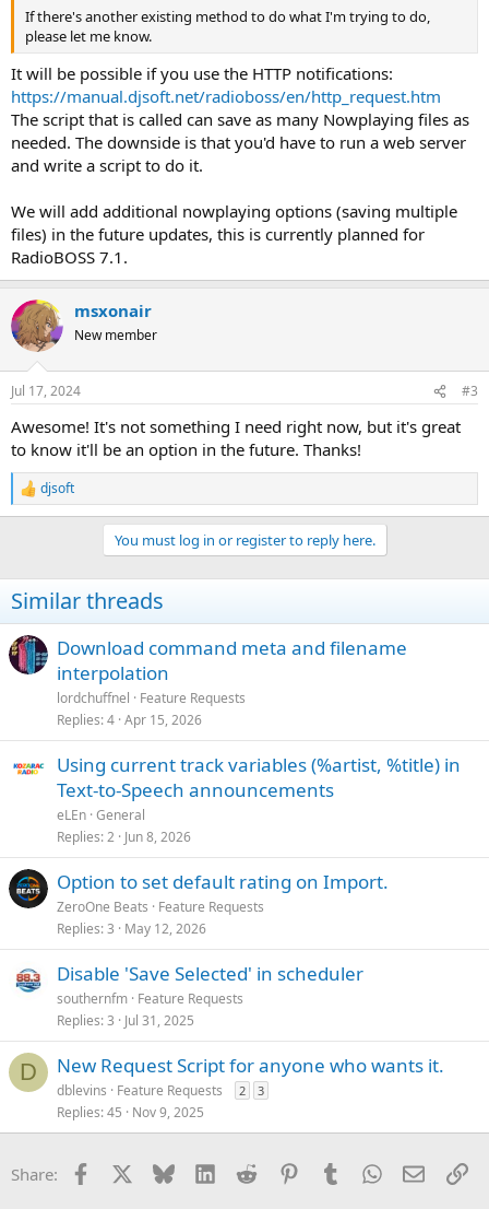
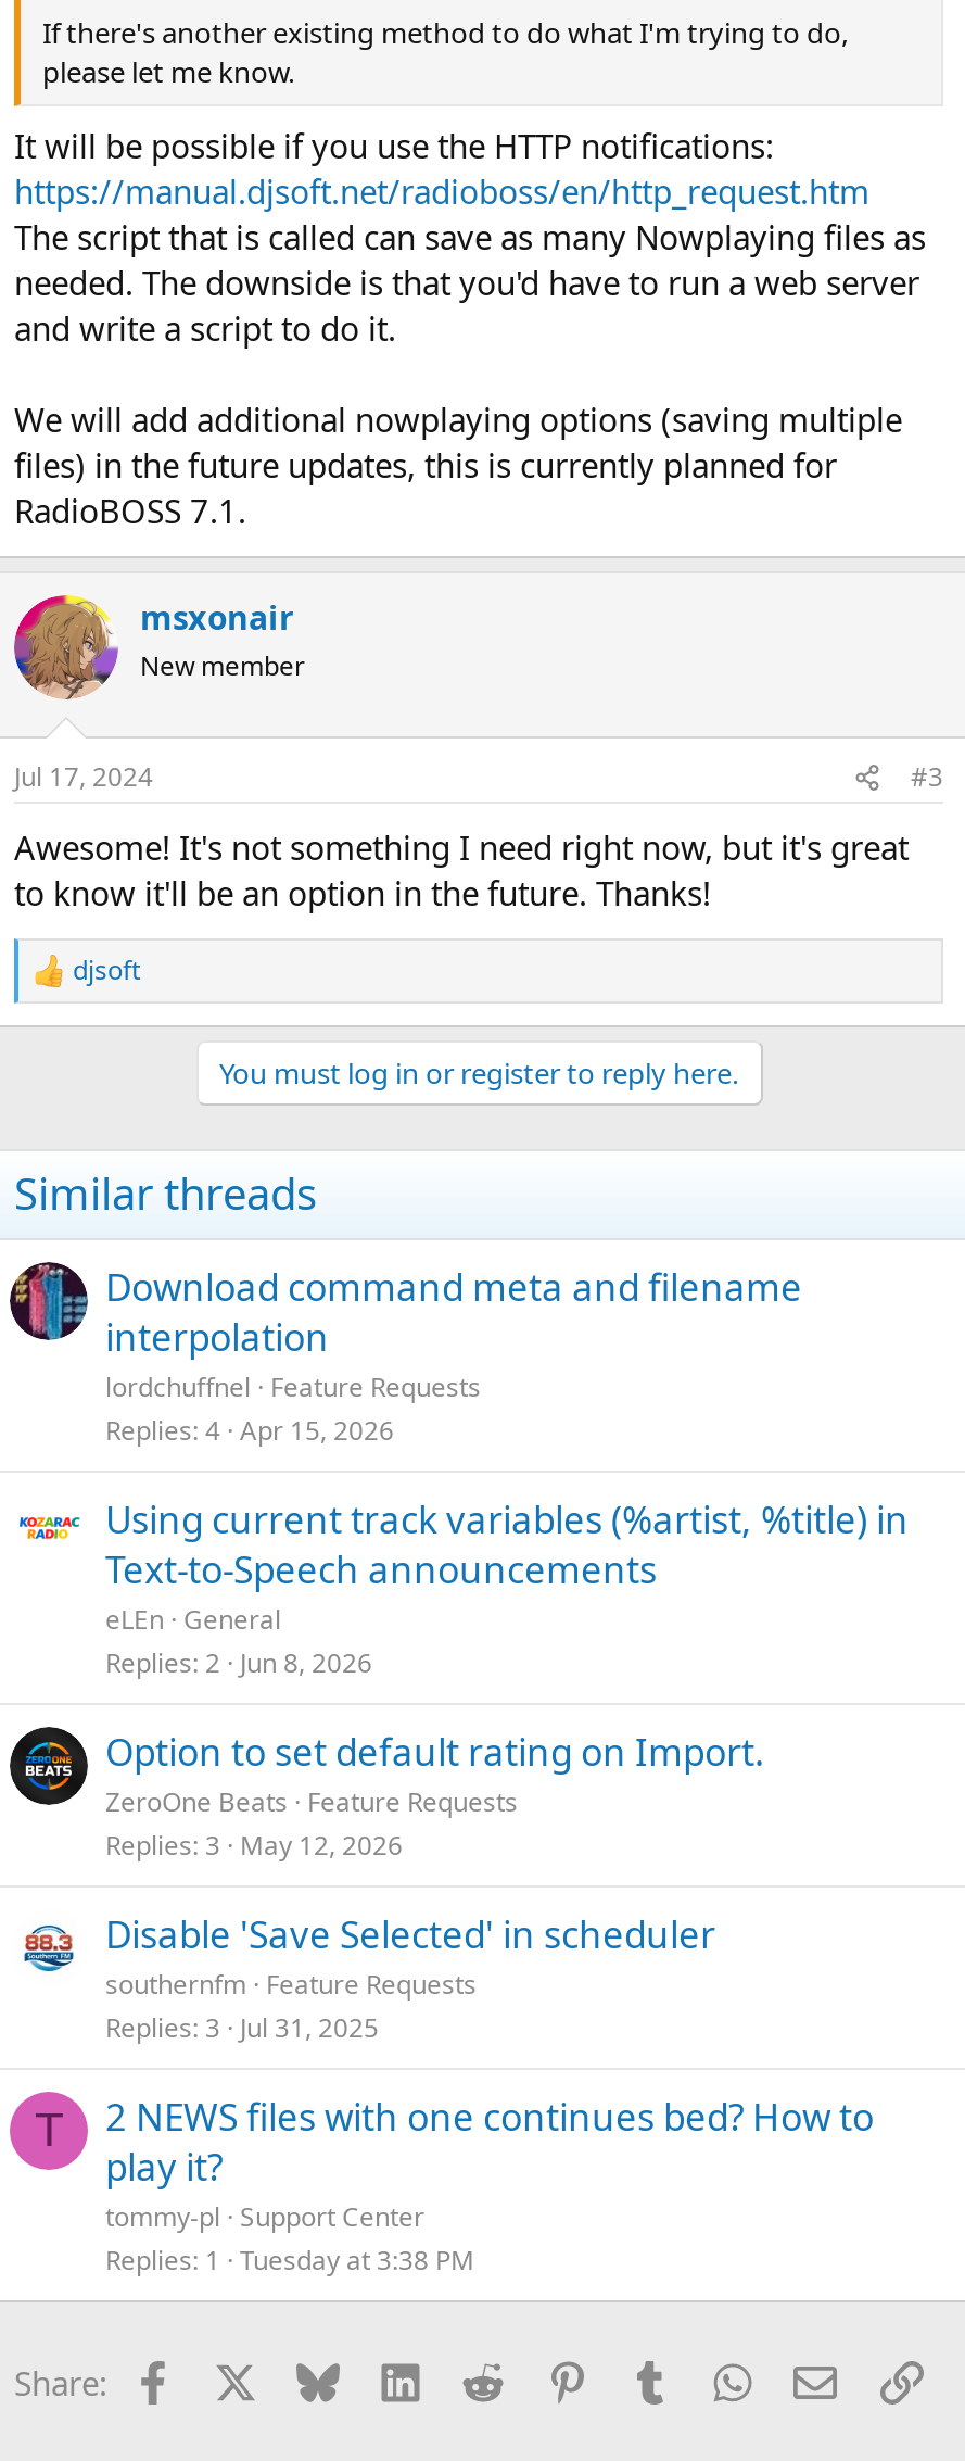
[20,1053,444,1122] D | New Request Script for anyone who wants it. | dblevins Feature Requests | 2 | 3 | Replies 45 Nov 9, 2025 -> [35,2092,874,2279] T | 2 NEWS files with one continues bed? How to | play it? | tommy-pl Support Center | Replies 1 Tuesday at 3:38 PM

